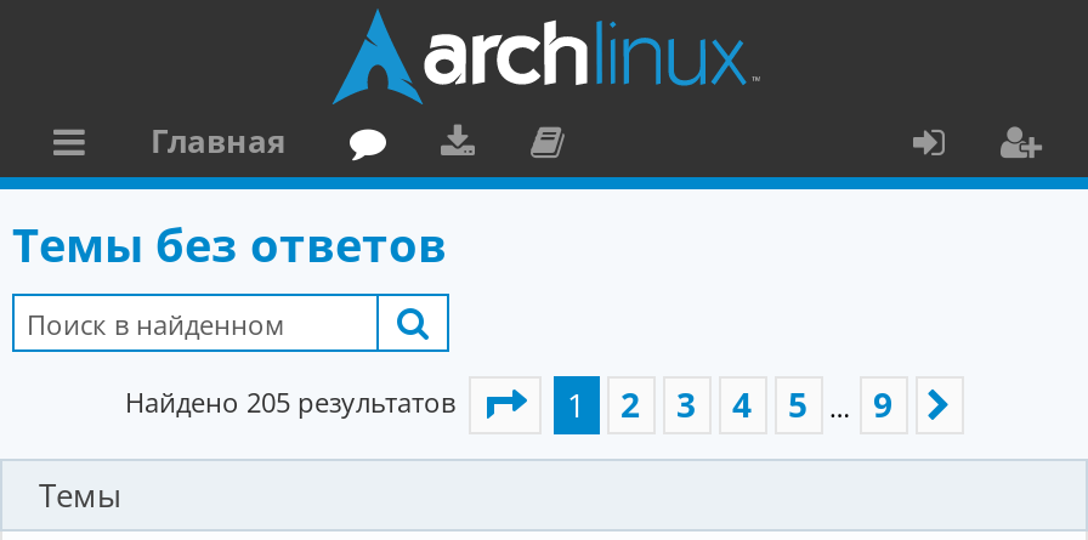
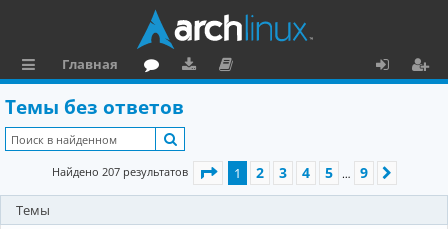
[125,383,463,420] Найдено 205 результатов -> [51,164,190,179] Найдено 207 результатов

